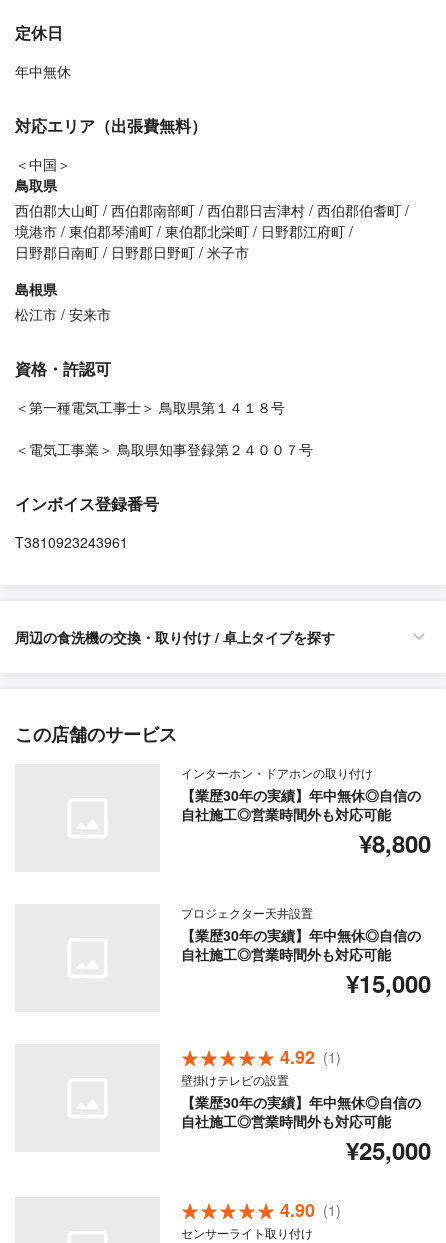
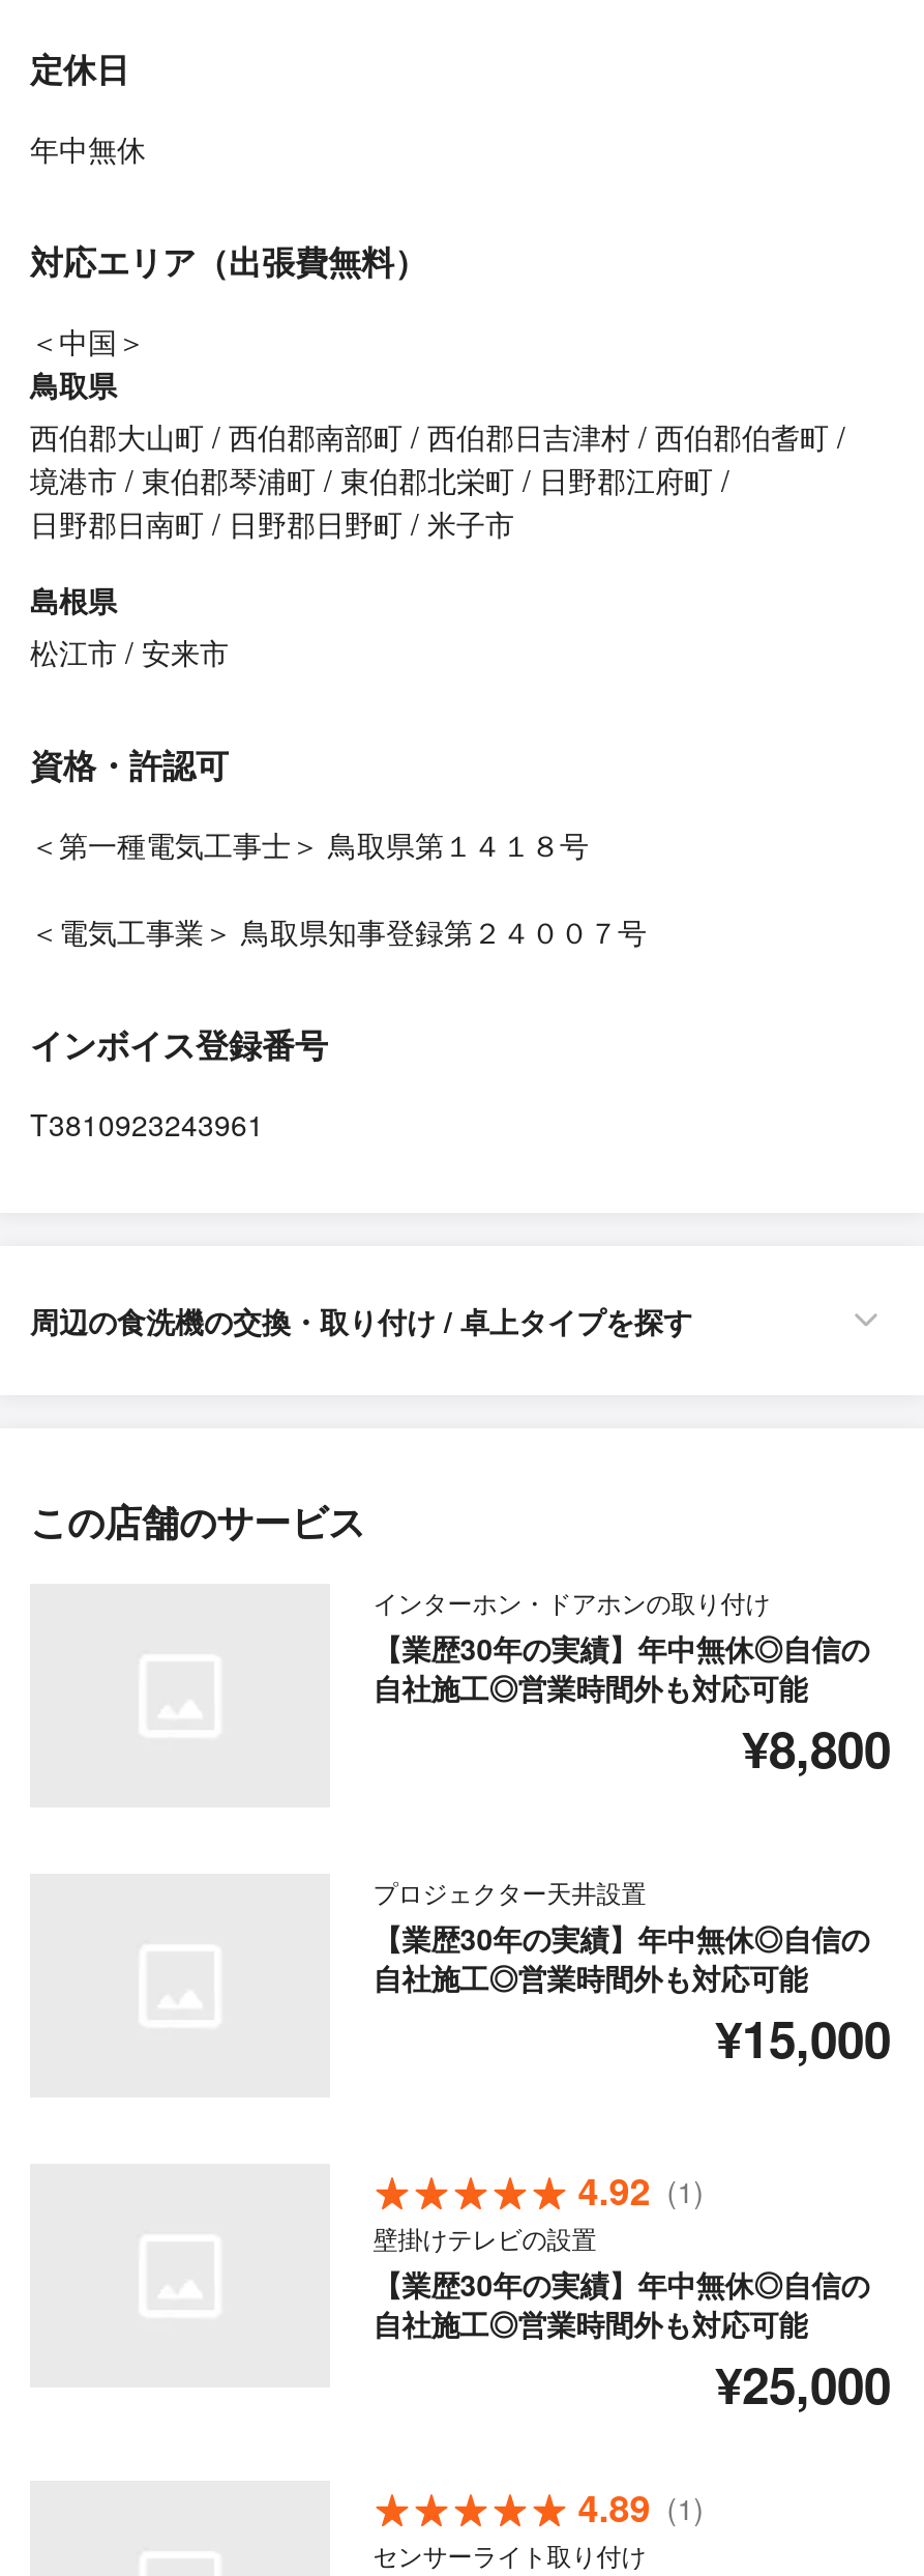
[280,1197,341,1223] 4.90 (1) -> [578,2481,704,2535] 4.89 (1)

